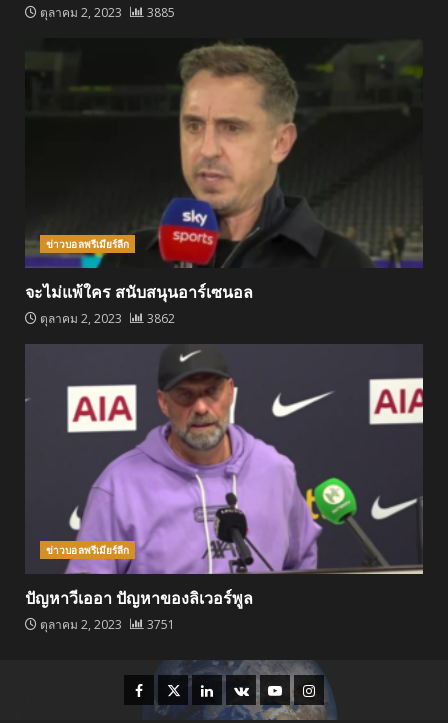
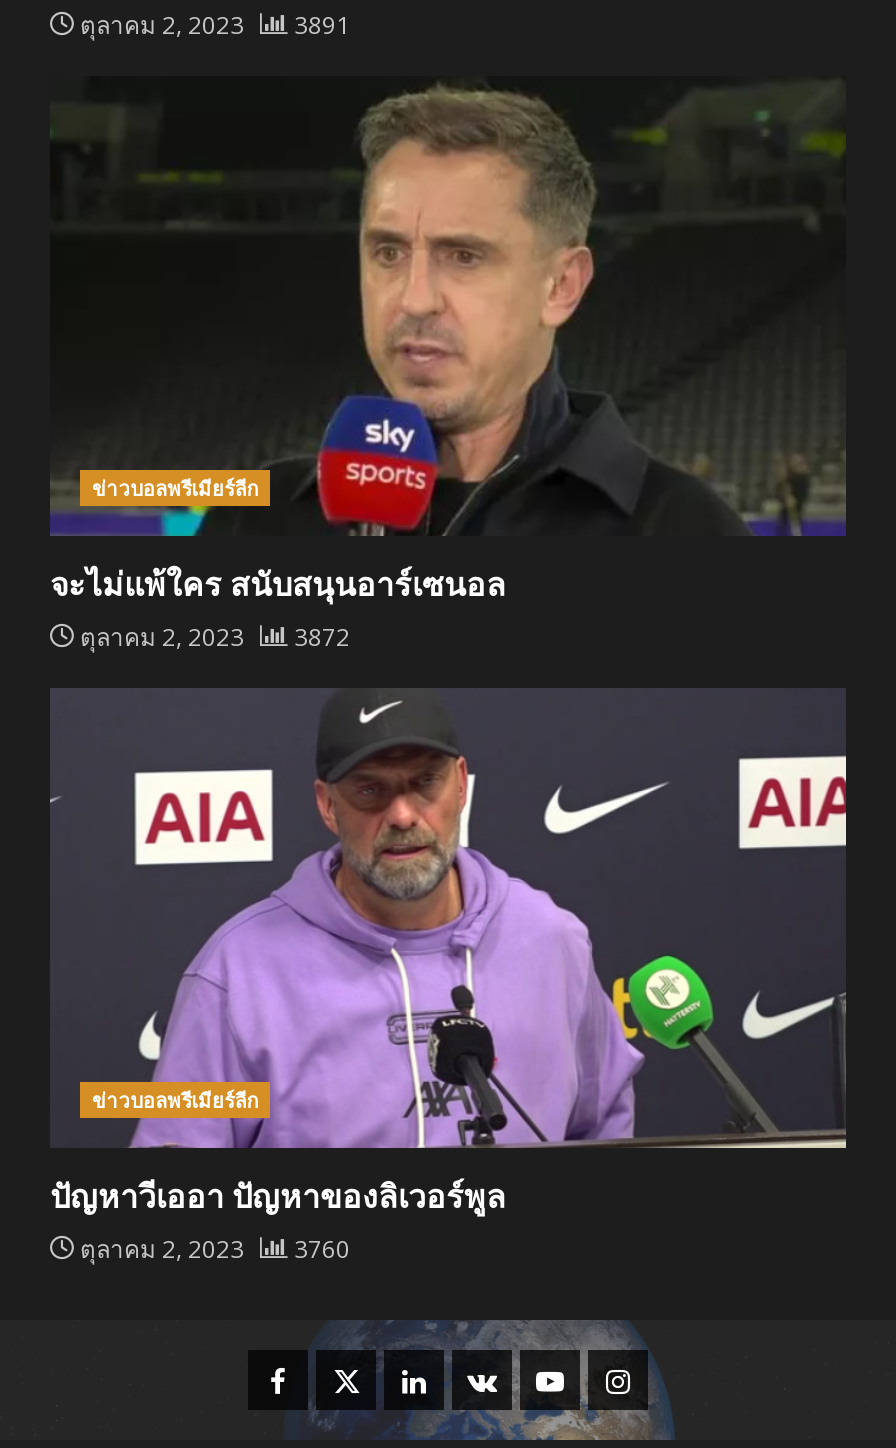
[37,4,175,21] ตุลาคม 2, 2023 3885 -> [74,8,350,42] ตุลาคม 2, 2023 3891
[37,310,175,327] ตุลาคม 2, 2023 3862 -> [74,620,350,654] ตุลาคม 2, 2023 3872
[37,616,175,633] ตุลาคม 2, 2023 3751 -> [74,1232,350,1266] ตุลาคม 2, 2023 3760

